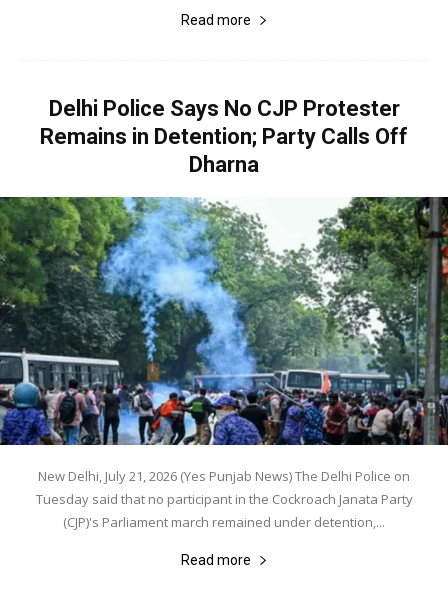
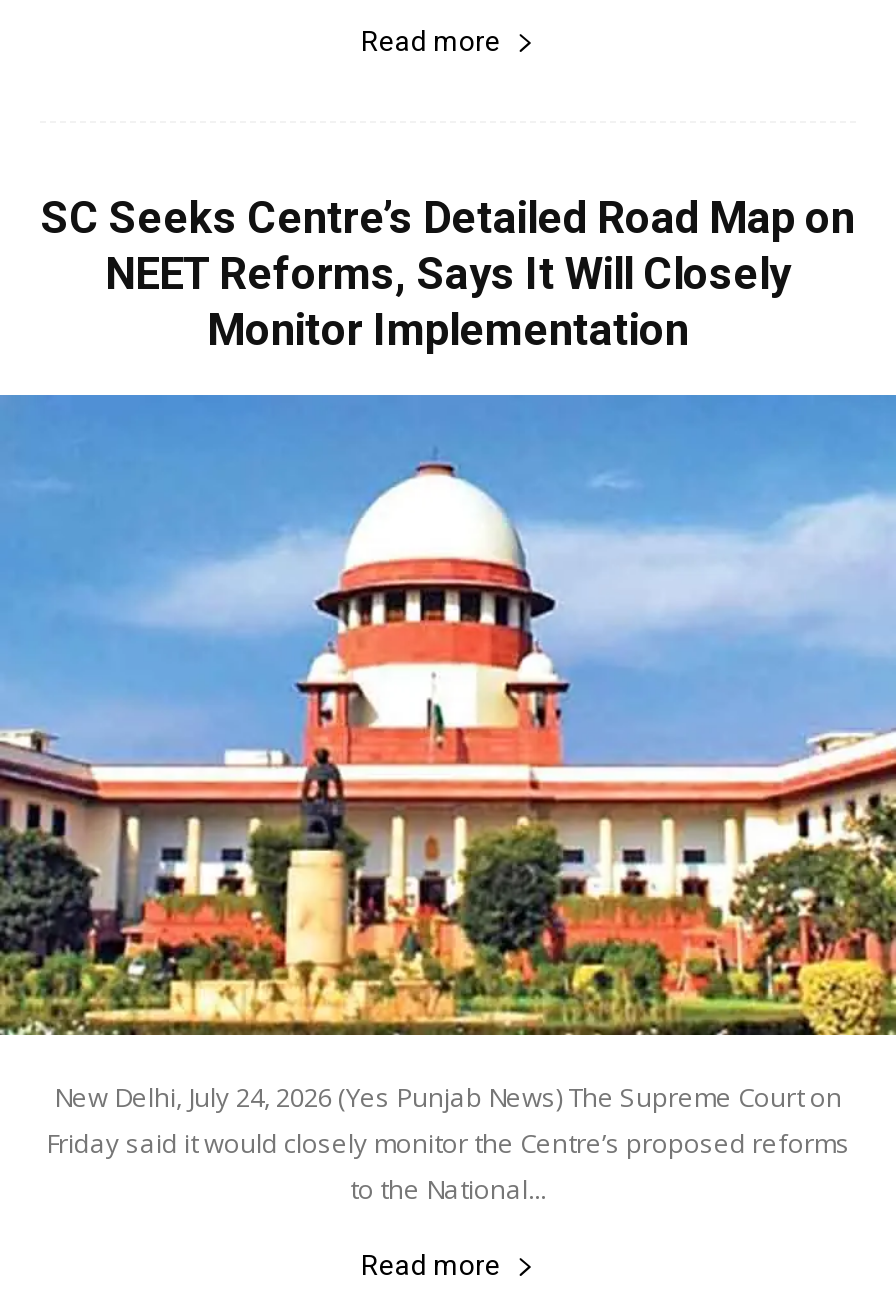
[40,96,408,177] Delhi Police Says No CJP Protester | Remains in Detention; Party Calls Off | Dharna -> [41,194,855,356] SC Seeks Centre’s Detailed Road Map on | NEET Reforms, Says It Will Closely | Monitor Implementation
[3,196,445,531] [image] | New Delhi, July 21, 2026 (Yes Punjab News) The Delhi Police on | Tuesday said that no participant in the Cockroach Janata Party | (CJP)'s Parliament march remained under detention,... -> [6,394,890,1208] [image] | New Delhi, July 24, 2026 (Yes Punjab News) The Supreme Court on | Friday said it would closely monitor the Centre’s proposed reforms | to the National...

